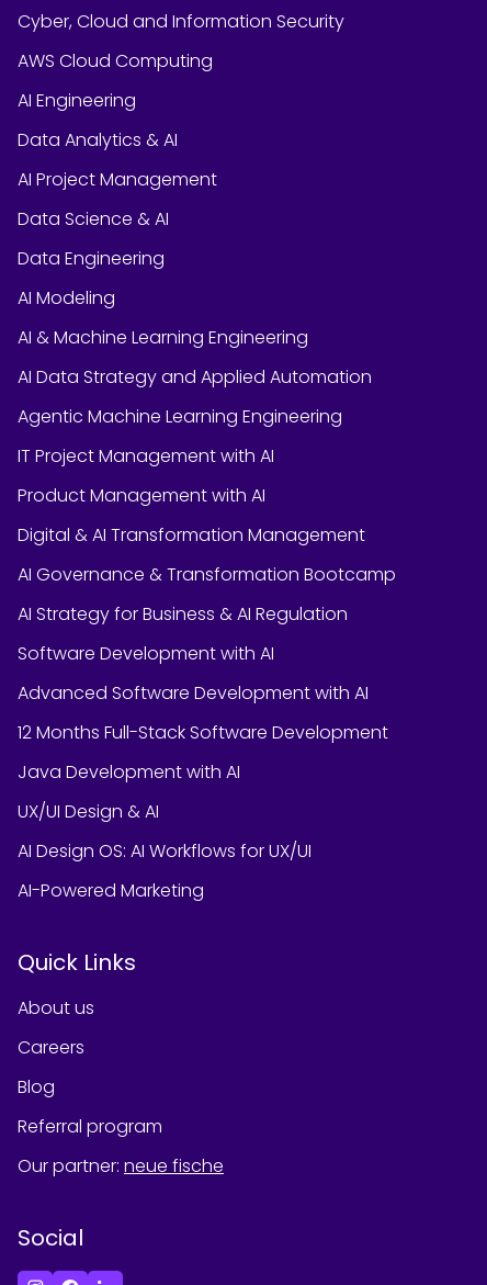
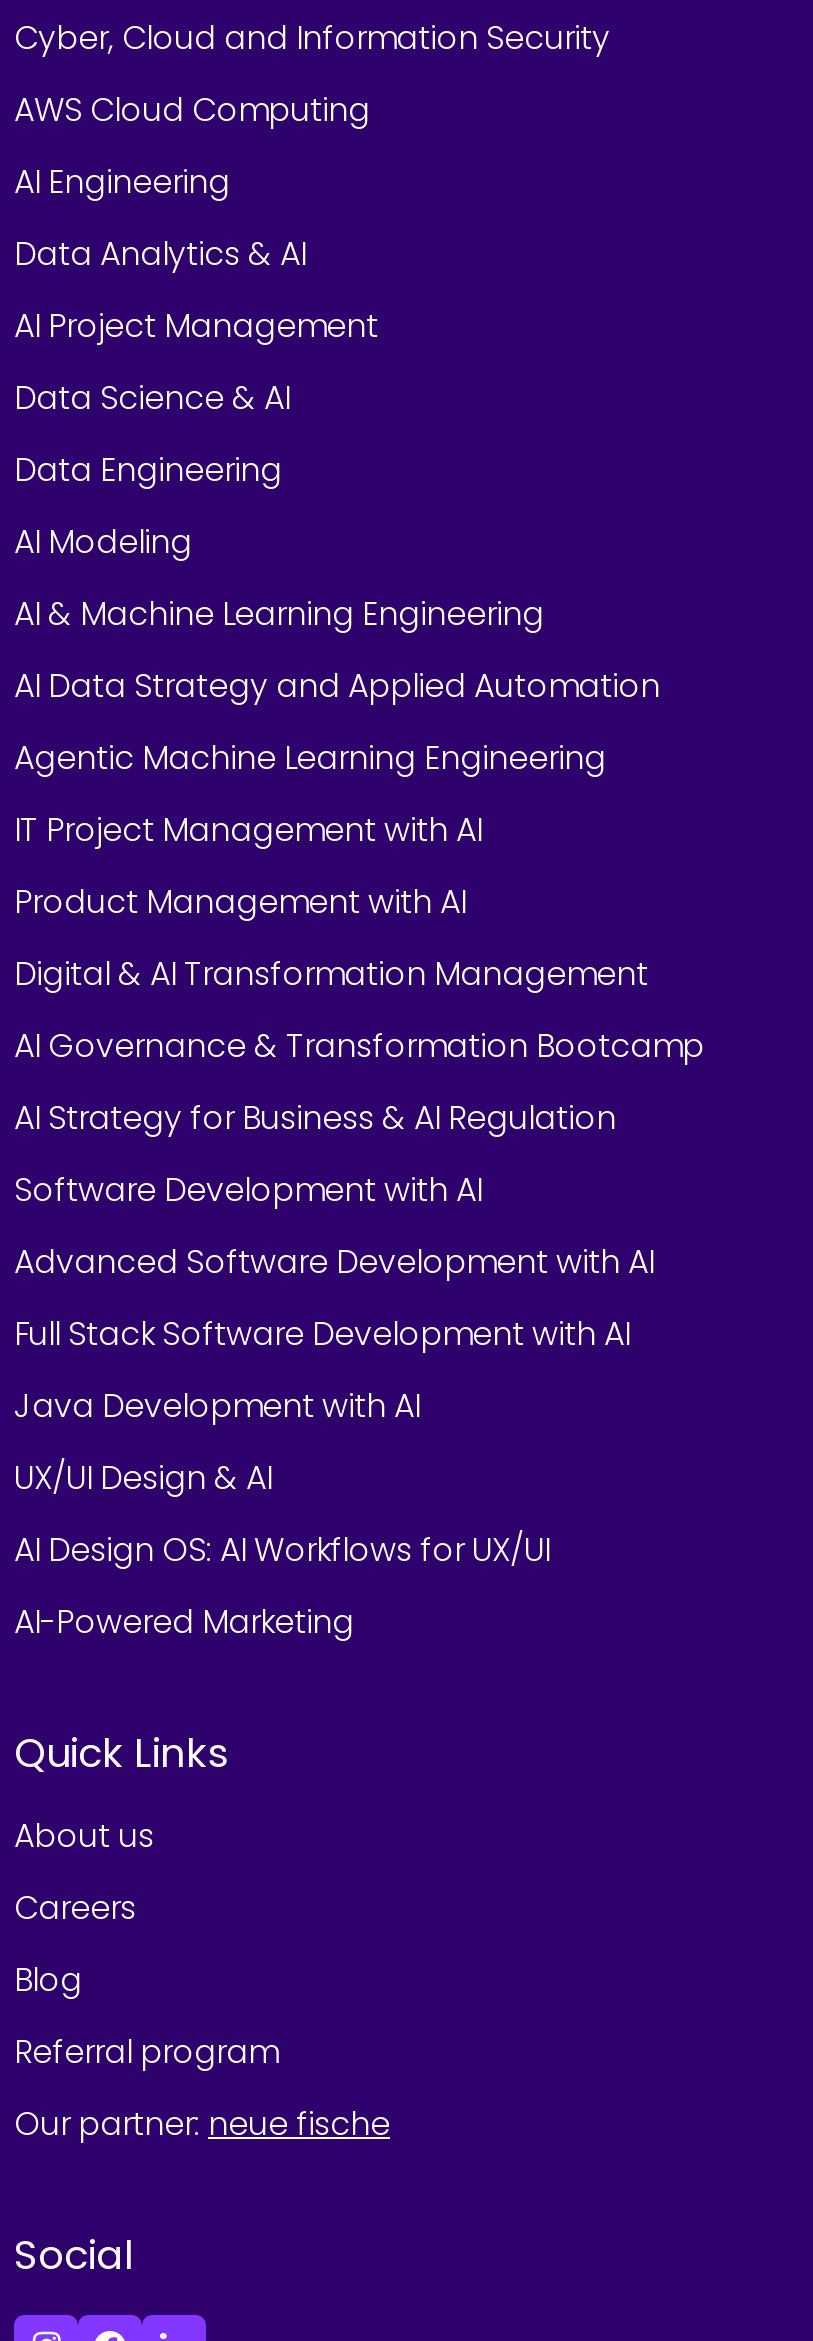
[18,720,388,745] 12 Months Full-Stack Software Development -> [14,1311,630,1357] Full Stack Software Development with AI

